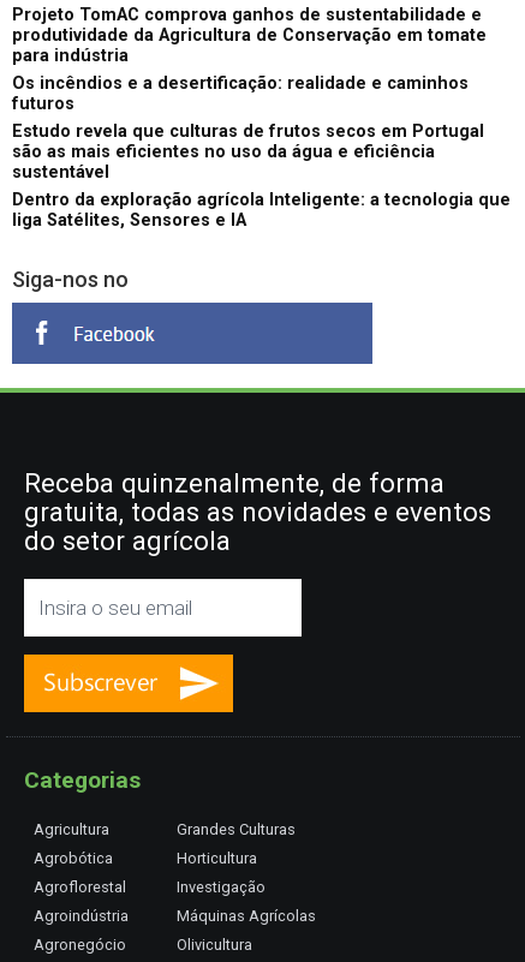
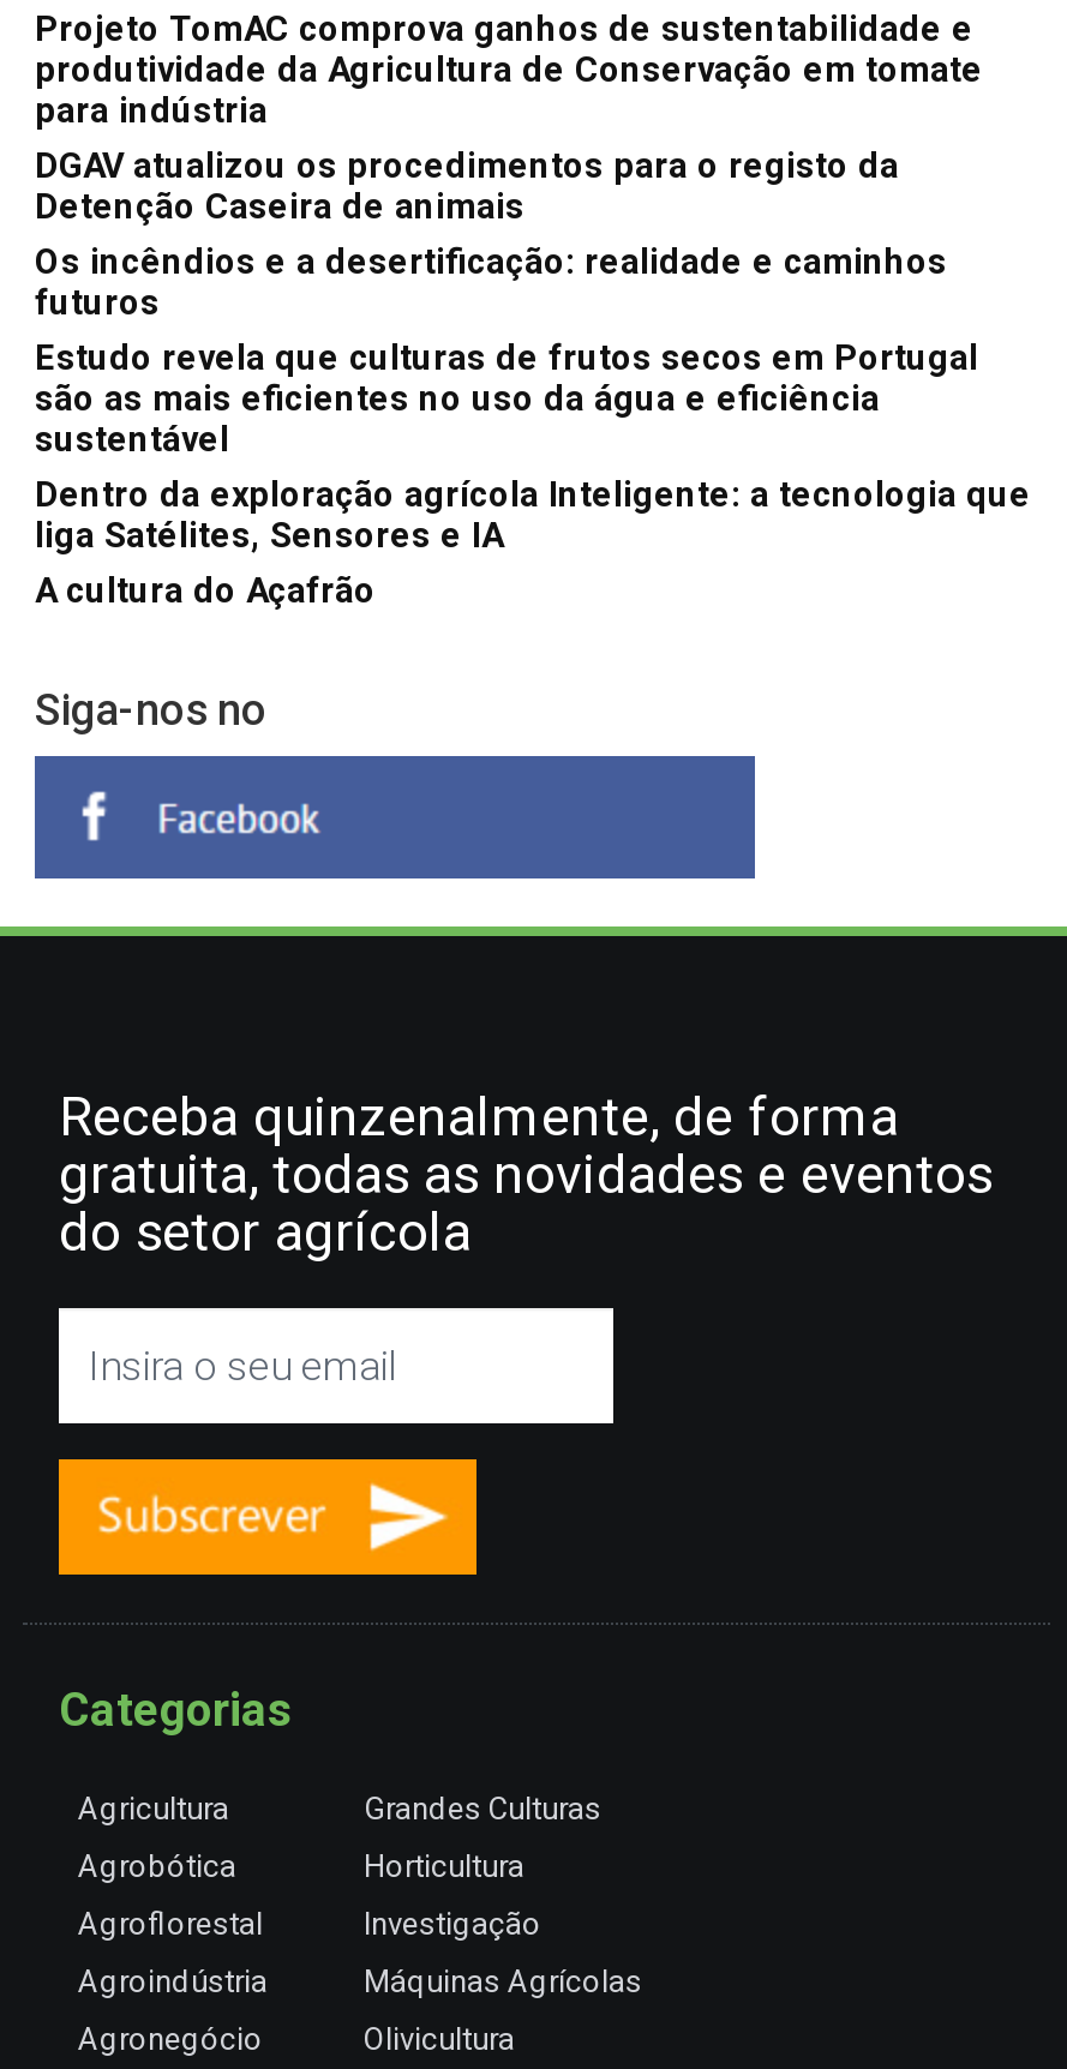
none -> [35,147,899,229] DGAV atualizou os procedimentos para o registo da | Detenção Caseira de animais
none -> [35,572,376,613] A cultura do Açafrão

